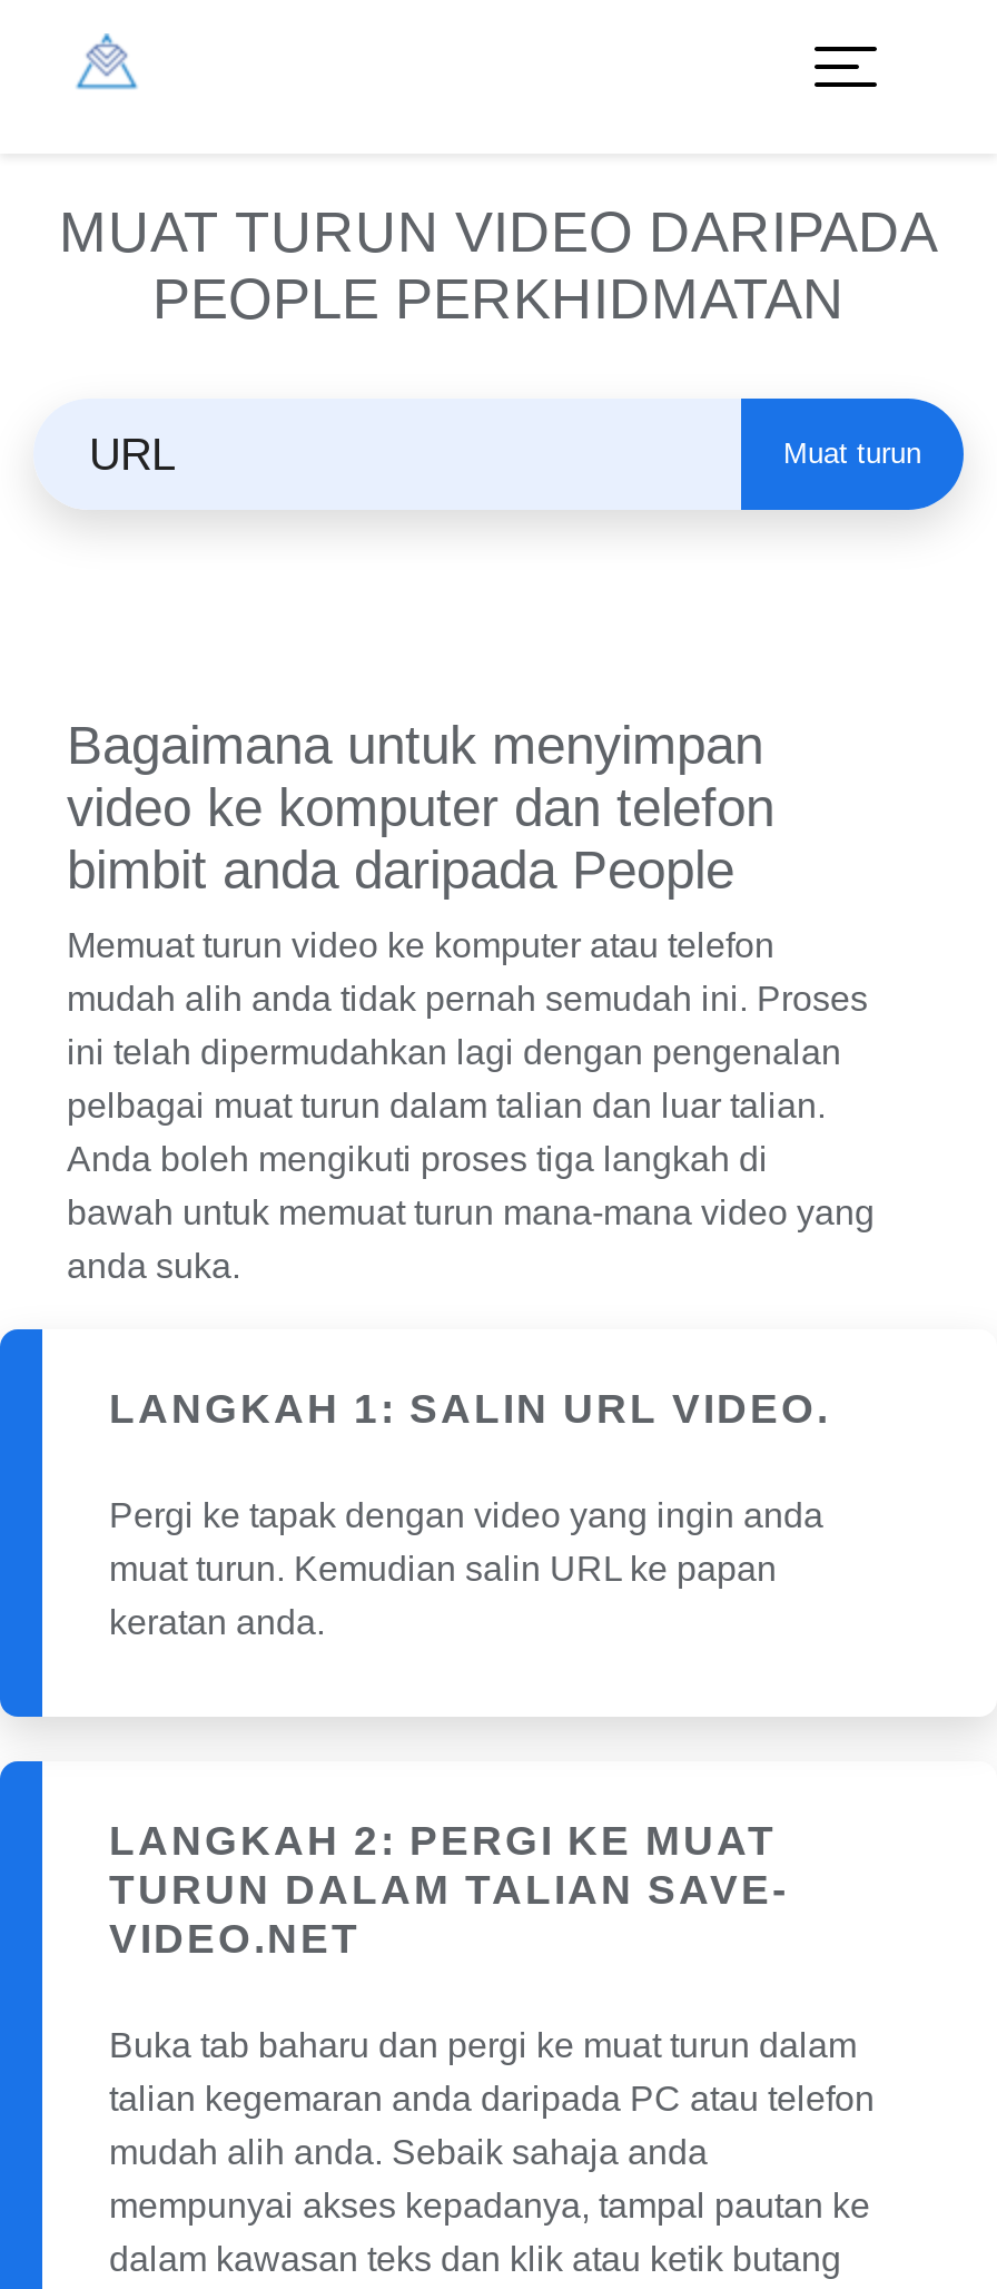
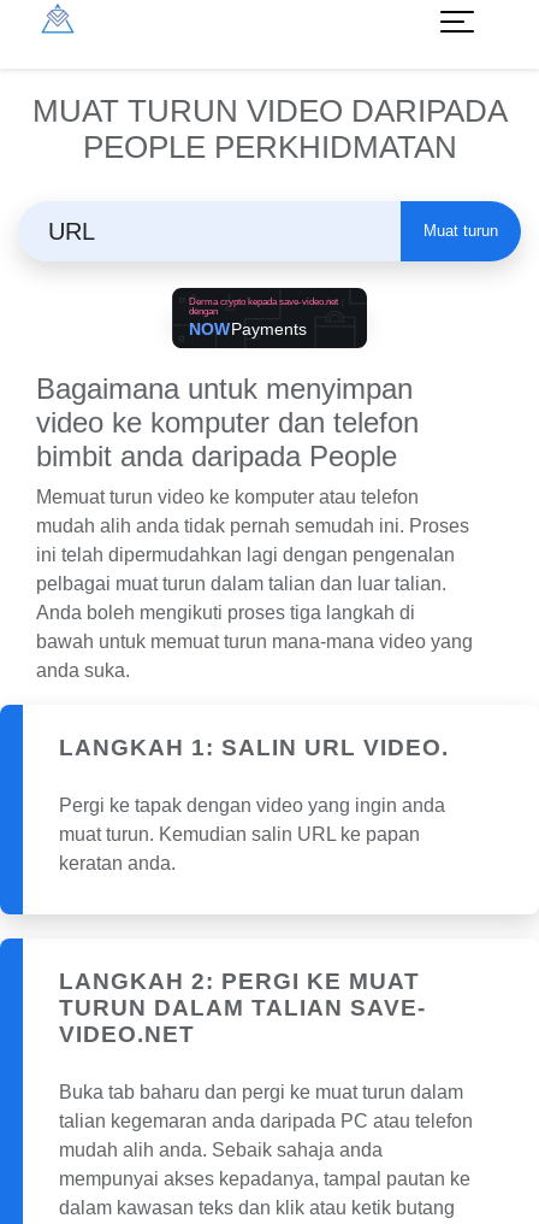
none -> [171,287,368,349] [image]

